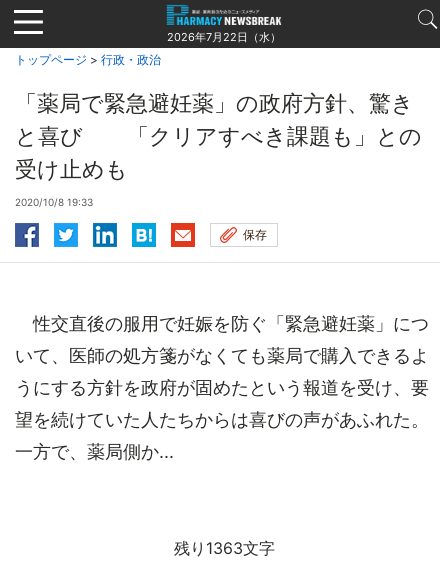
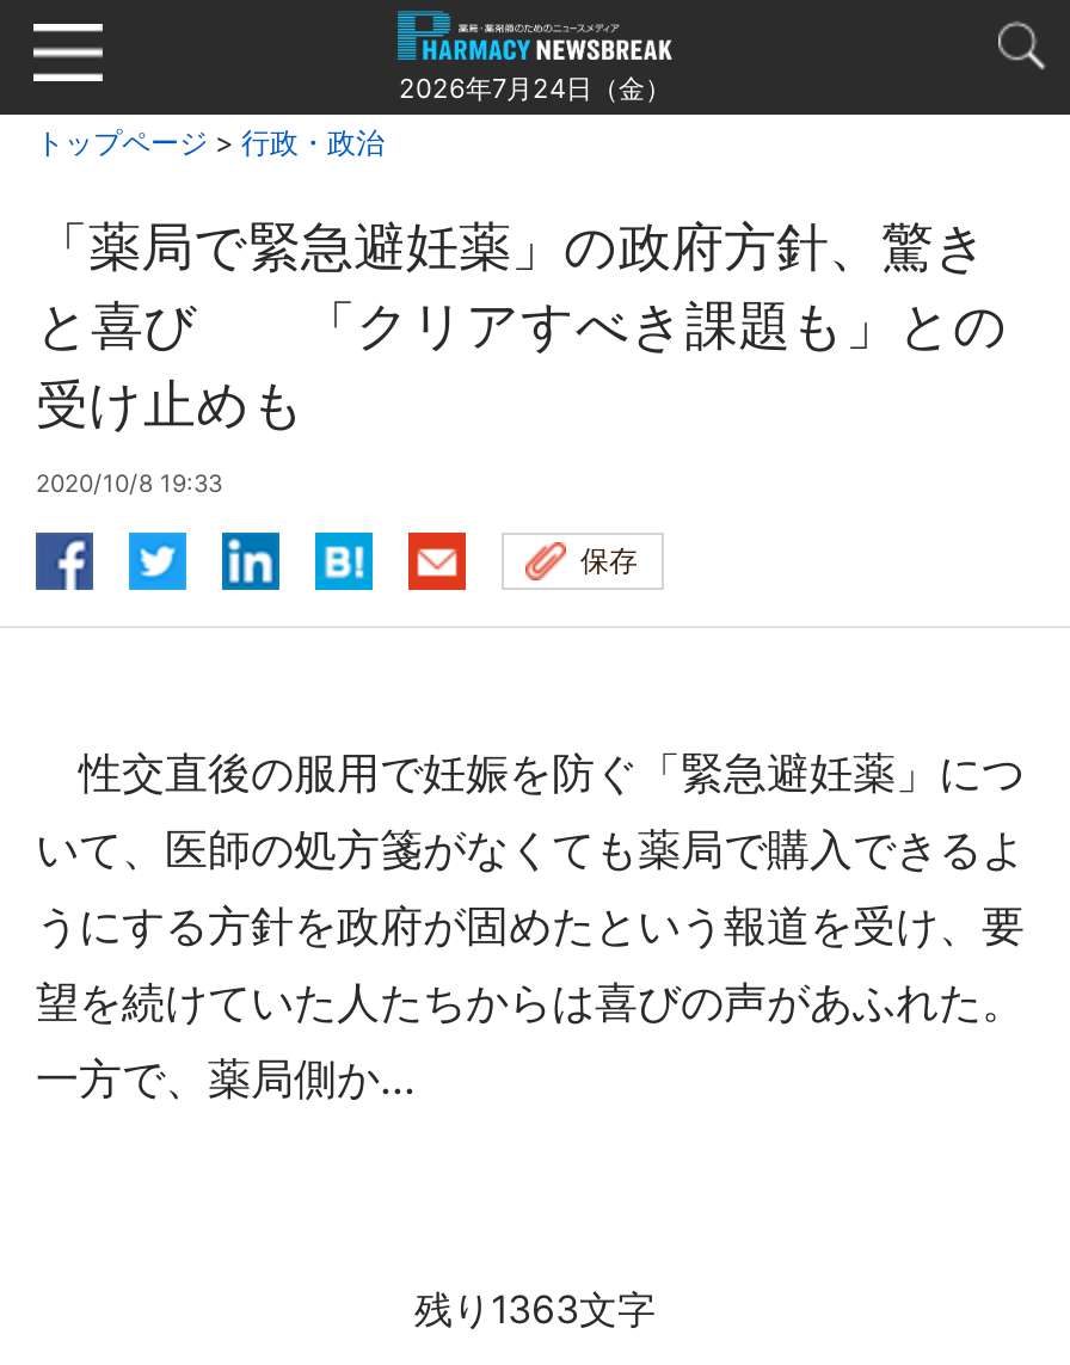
[167,30,281,44] 2026年7月22日（水） -> [399,72,671,105] 2026年7月24日（金）

